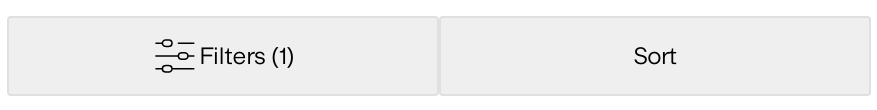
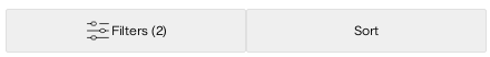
[199,42,295,70] Filters (1) -> [111,23,167,38] Filters (2)

